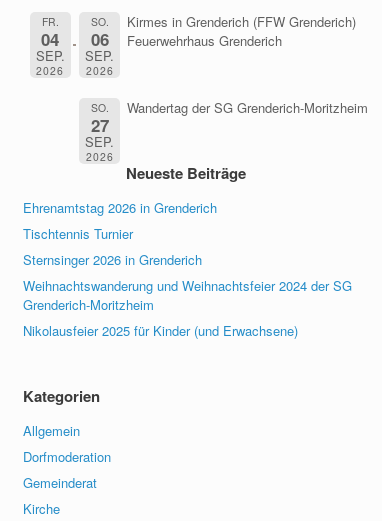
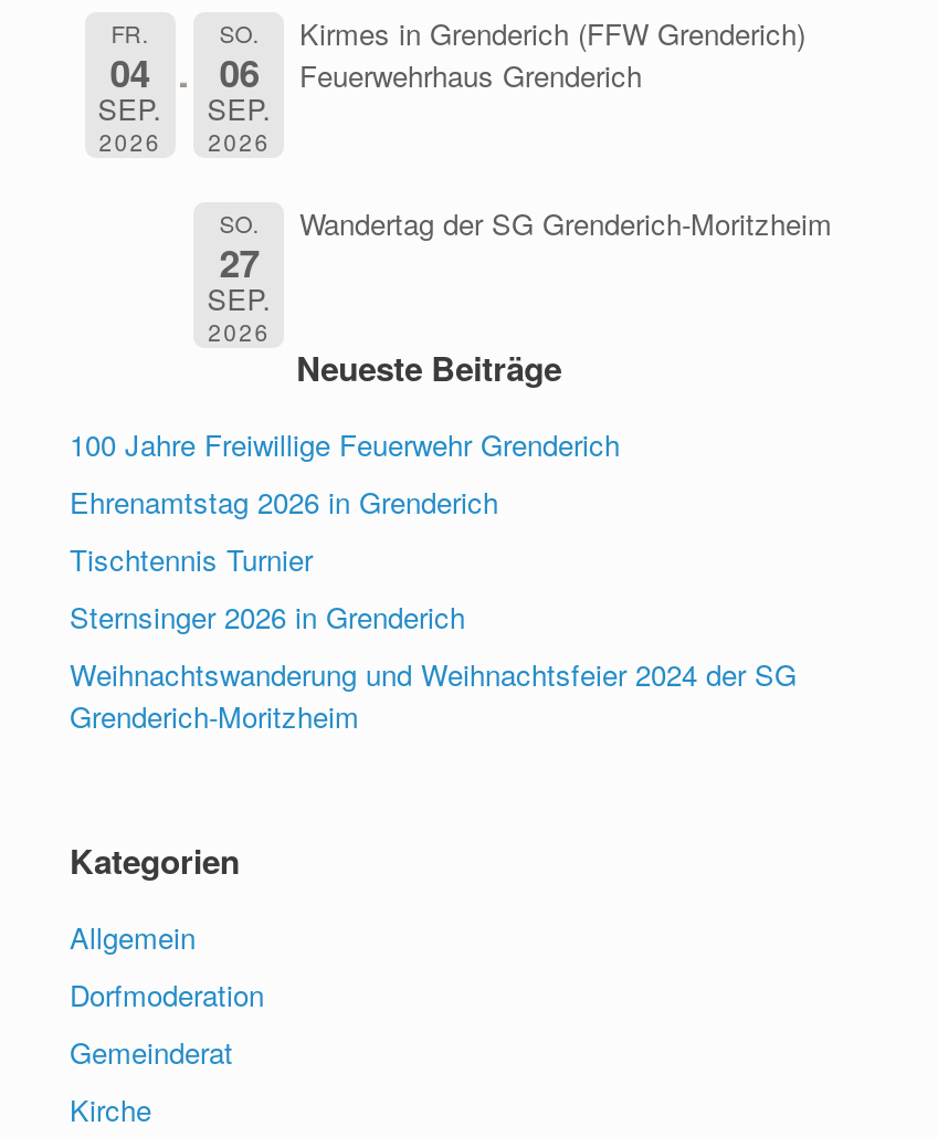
none -> [70,423,620,465] 100 Jahre Freiwillige Feuerwehr Grenderich
moved [23,198,352,314] -> [70,480,797,737]: Ehrenamtstag 2026 in Grenderich | Tischtennis Turnier | Sternsinger 2026 in Grenderich | Weihnachtswanderung und Weihnachtsfeier 2024 der SG | Grenderich-Moritzheim
[23,321,298,340] Nikolausfeier 2025 für Kinder (und Erwachsene) -> none

